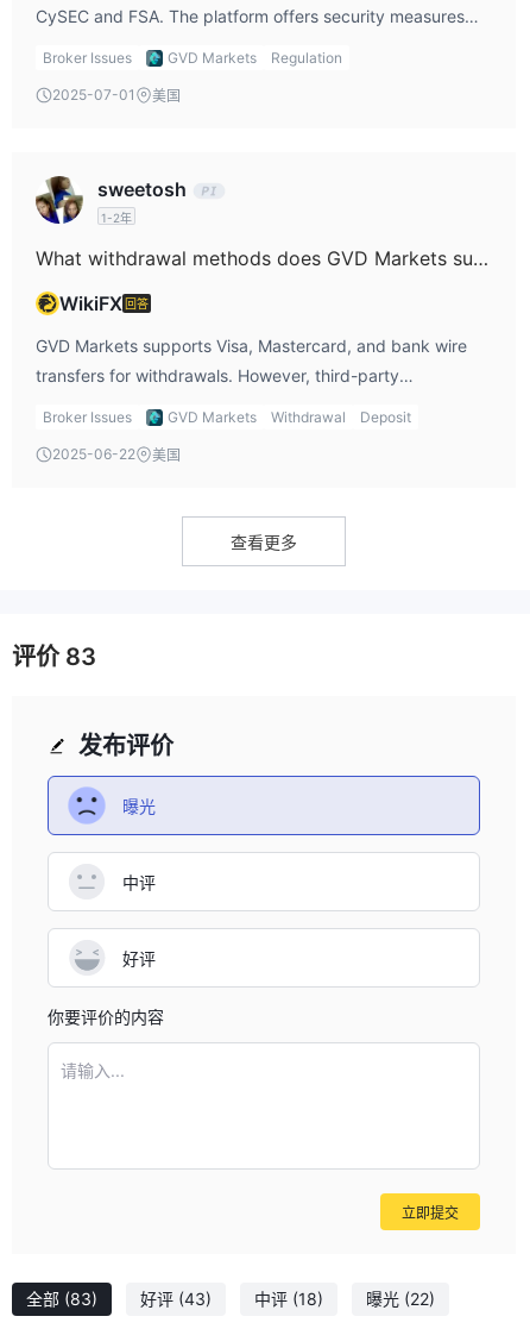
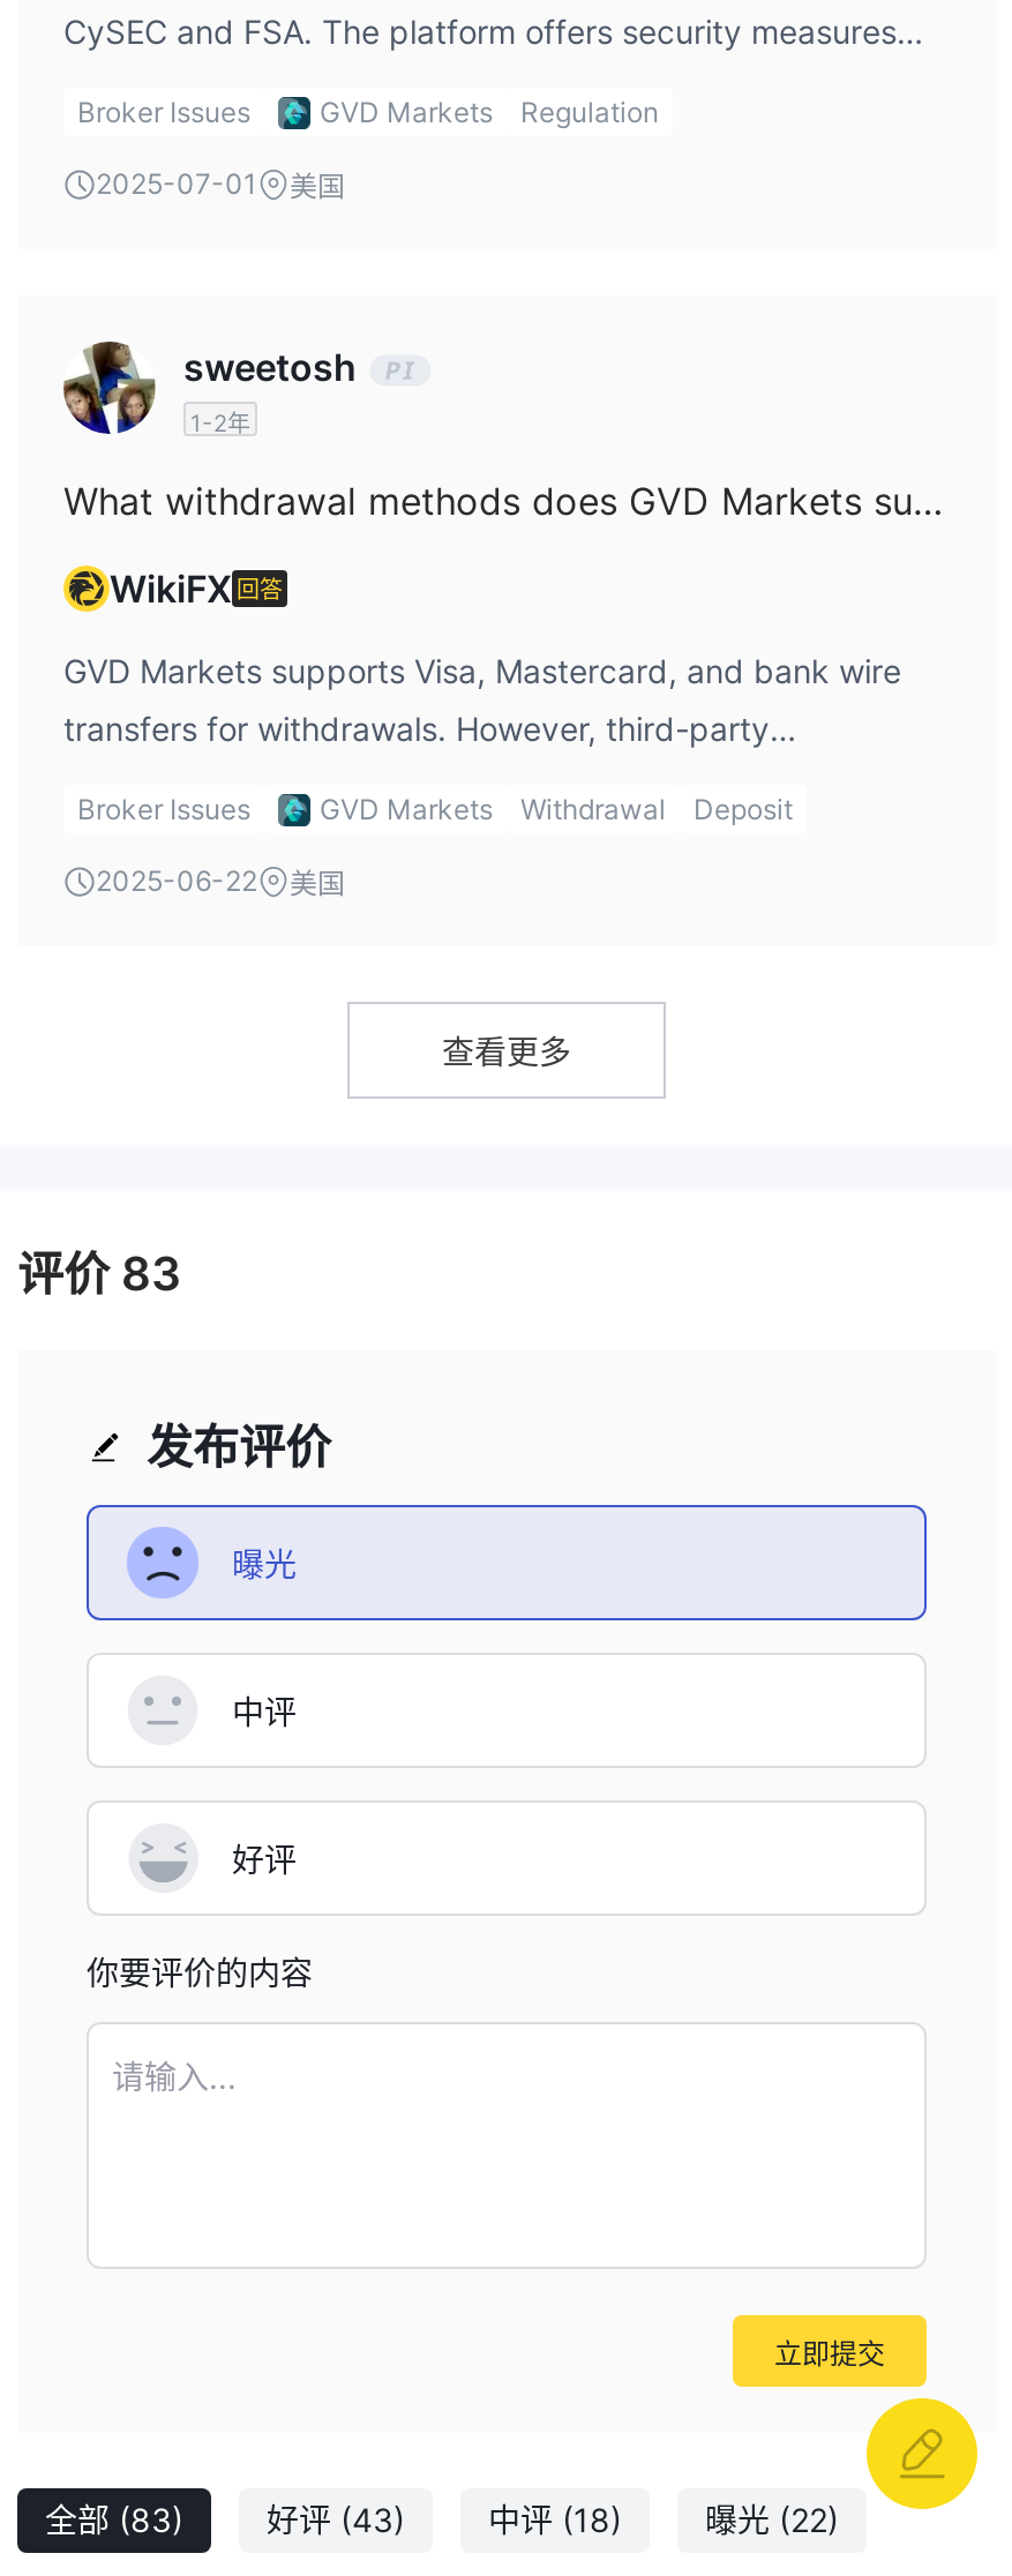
none -> [864,2396,980,2511] [image]

